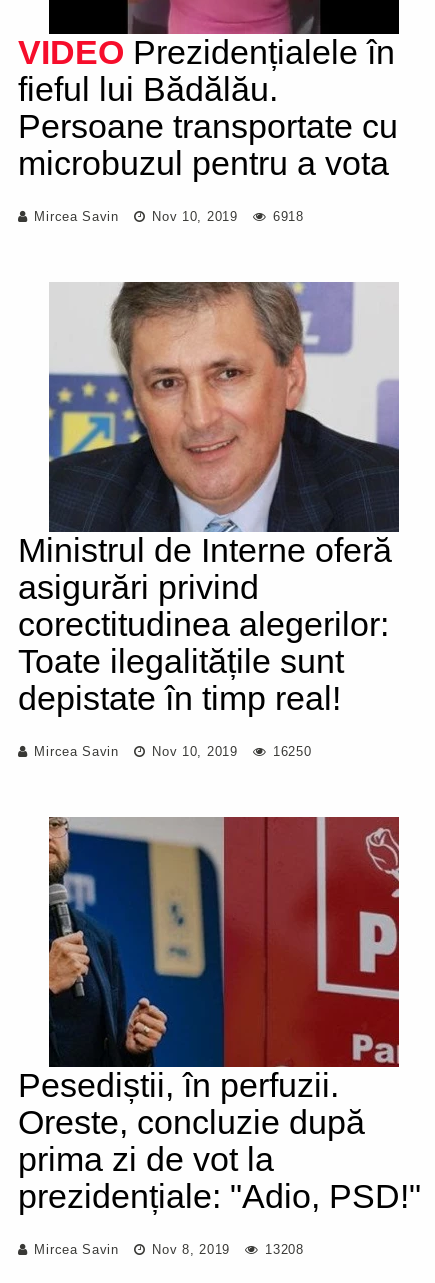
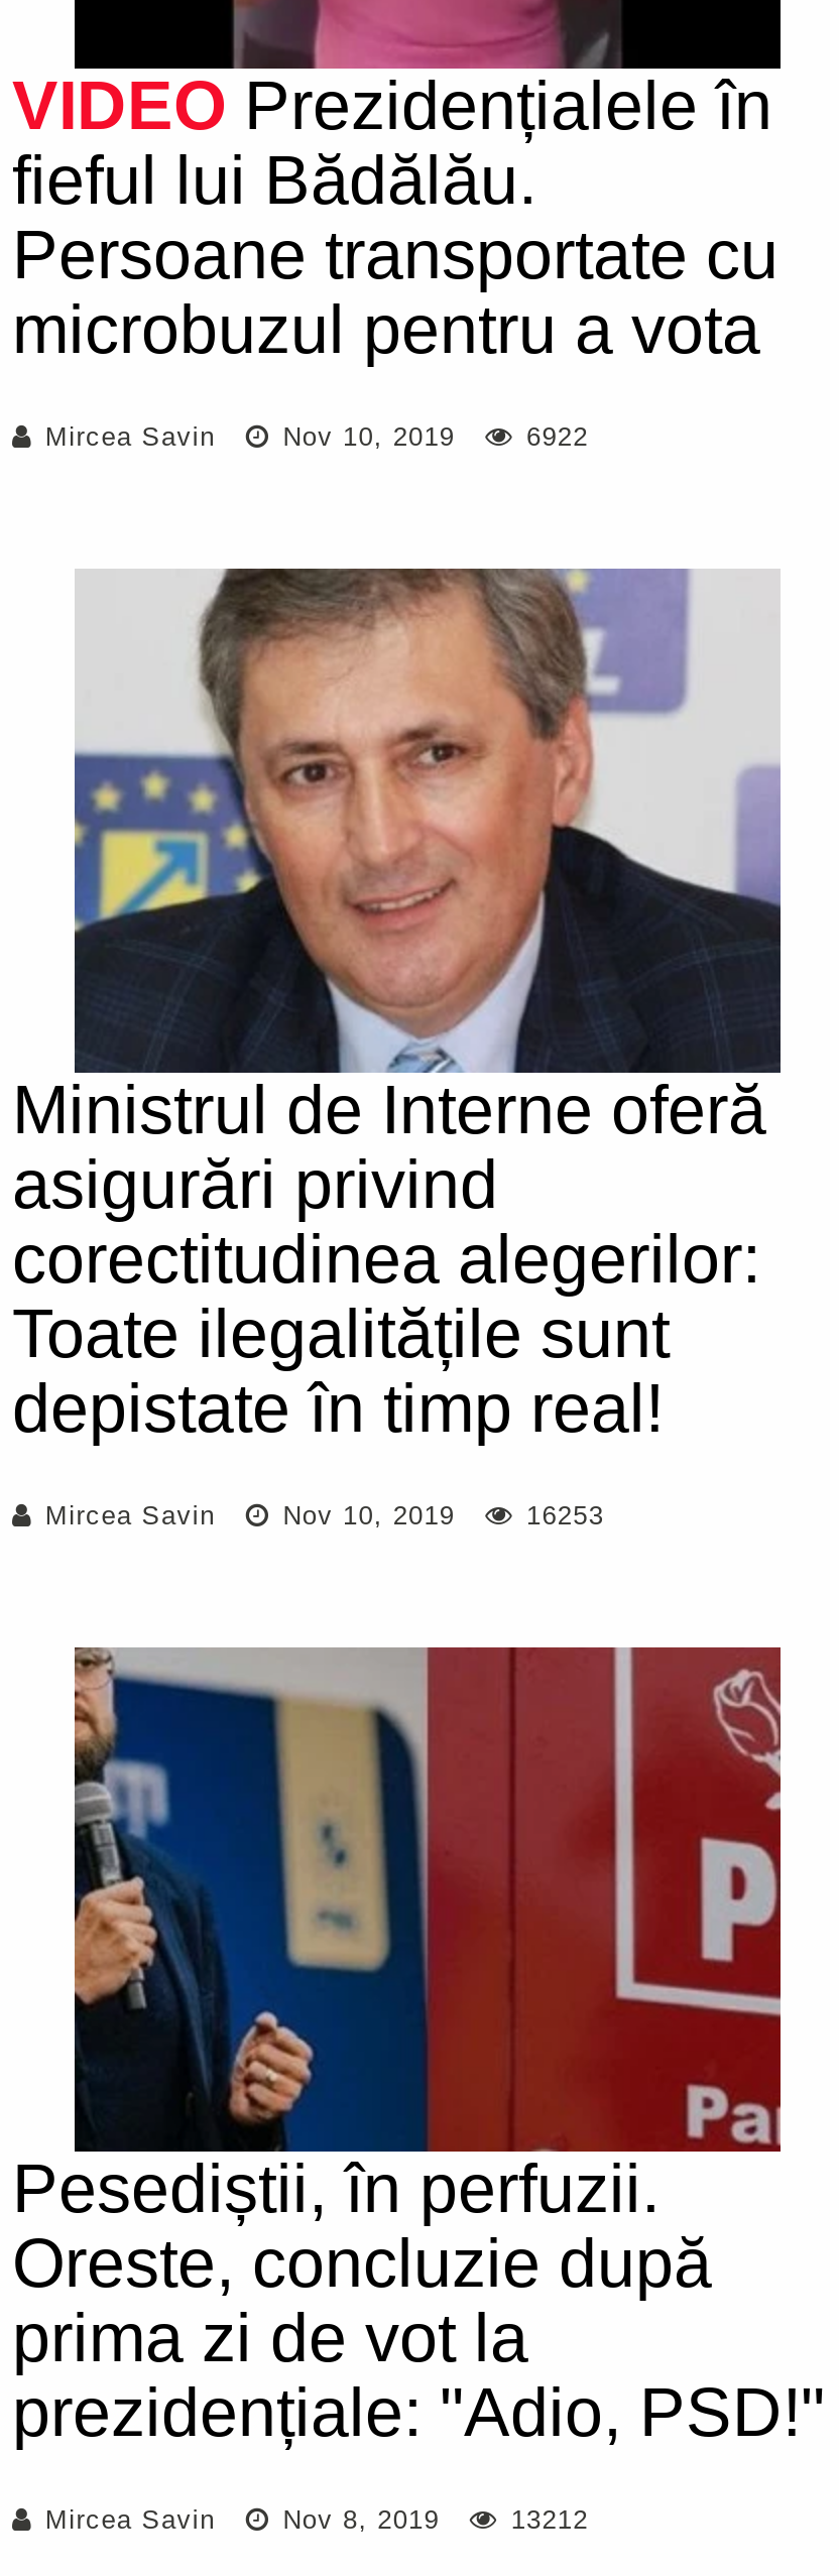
[268,209,304,224] 6918 -> [517,421,589,452] 6922
[268,744,311,759] 16250 -> [517,1500,604,1530] 16253
[261,1242,304,1257] 13208 -> [501,2504,589,2535] 13212

